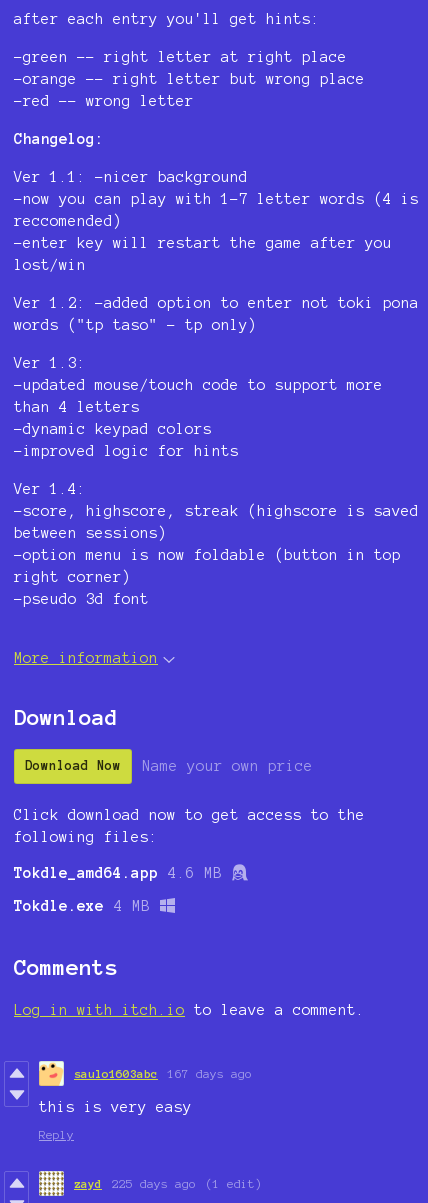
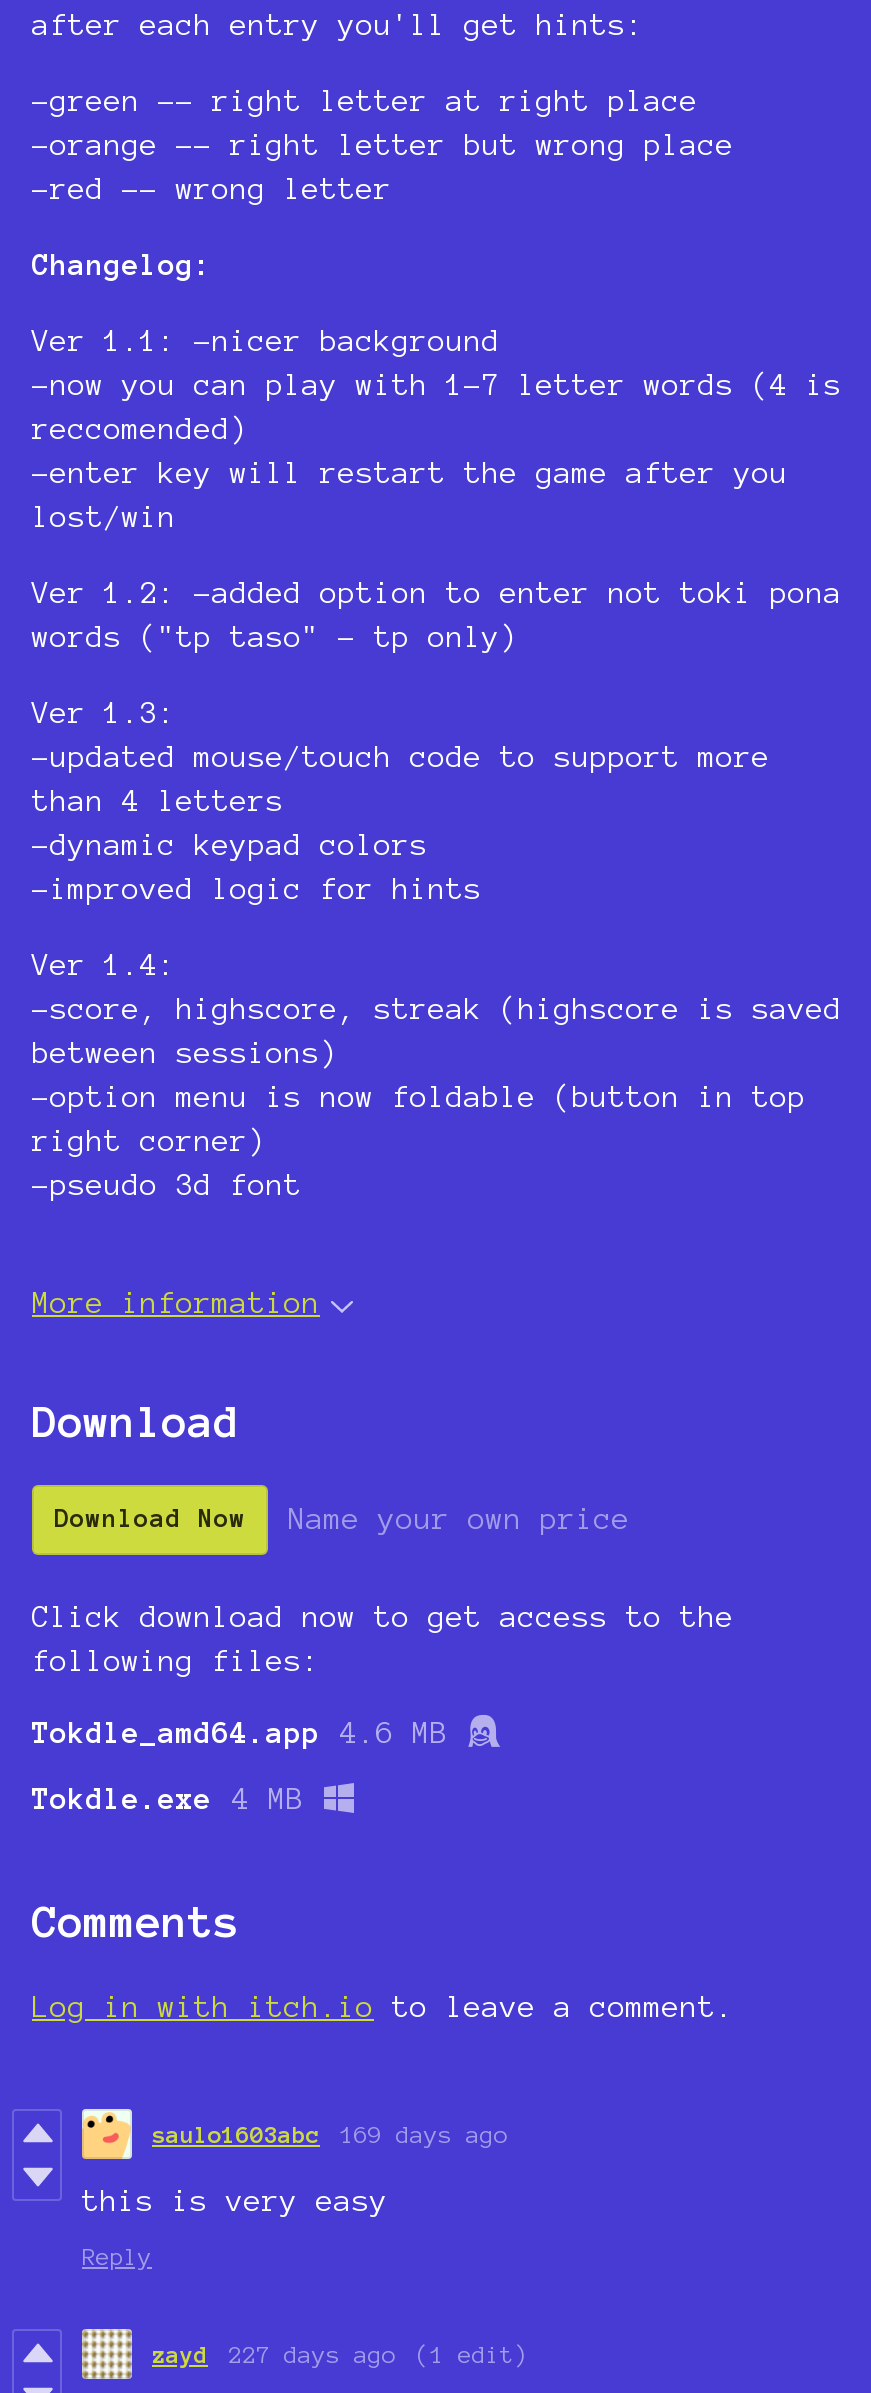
[74,1067,252,1080] saulo1603abc 167 days ago -> [152,2120,508,2146] saulo1603abc 169 days ago
[74,1177,262,1190] zayd 225 days ago (1 edit) -> [152,2340,528,2366] zayd 227 days ago (1 edit)

